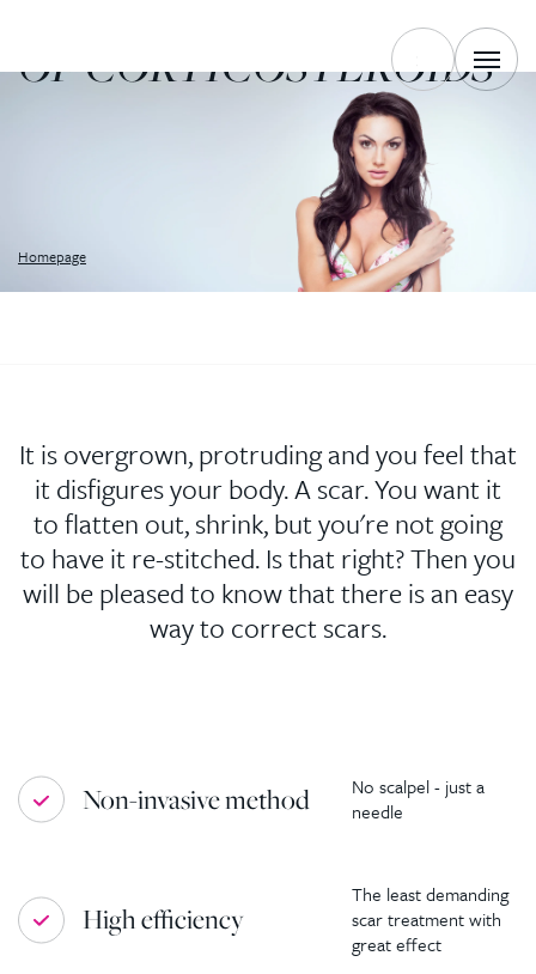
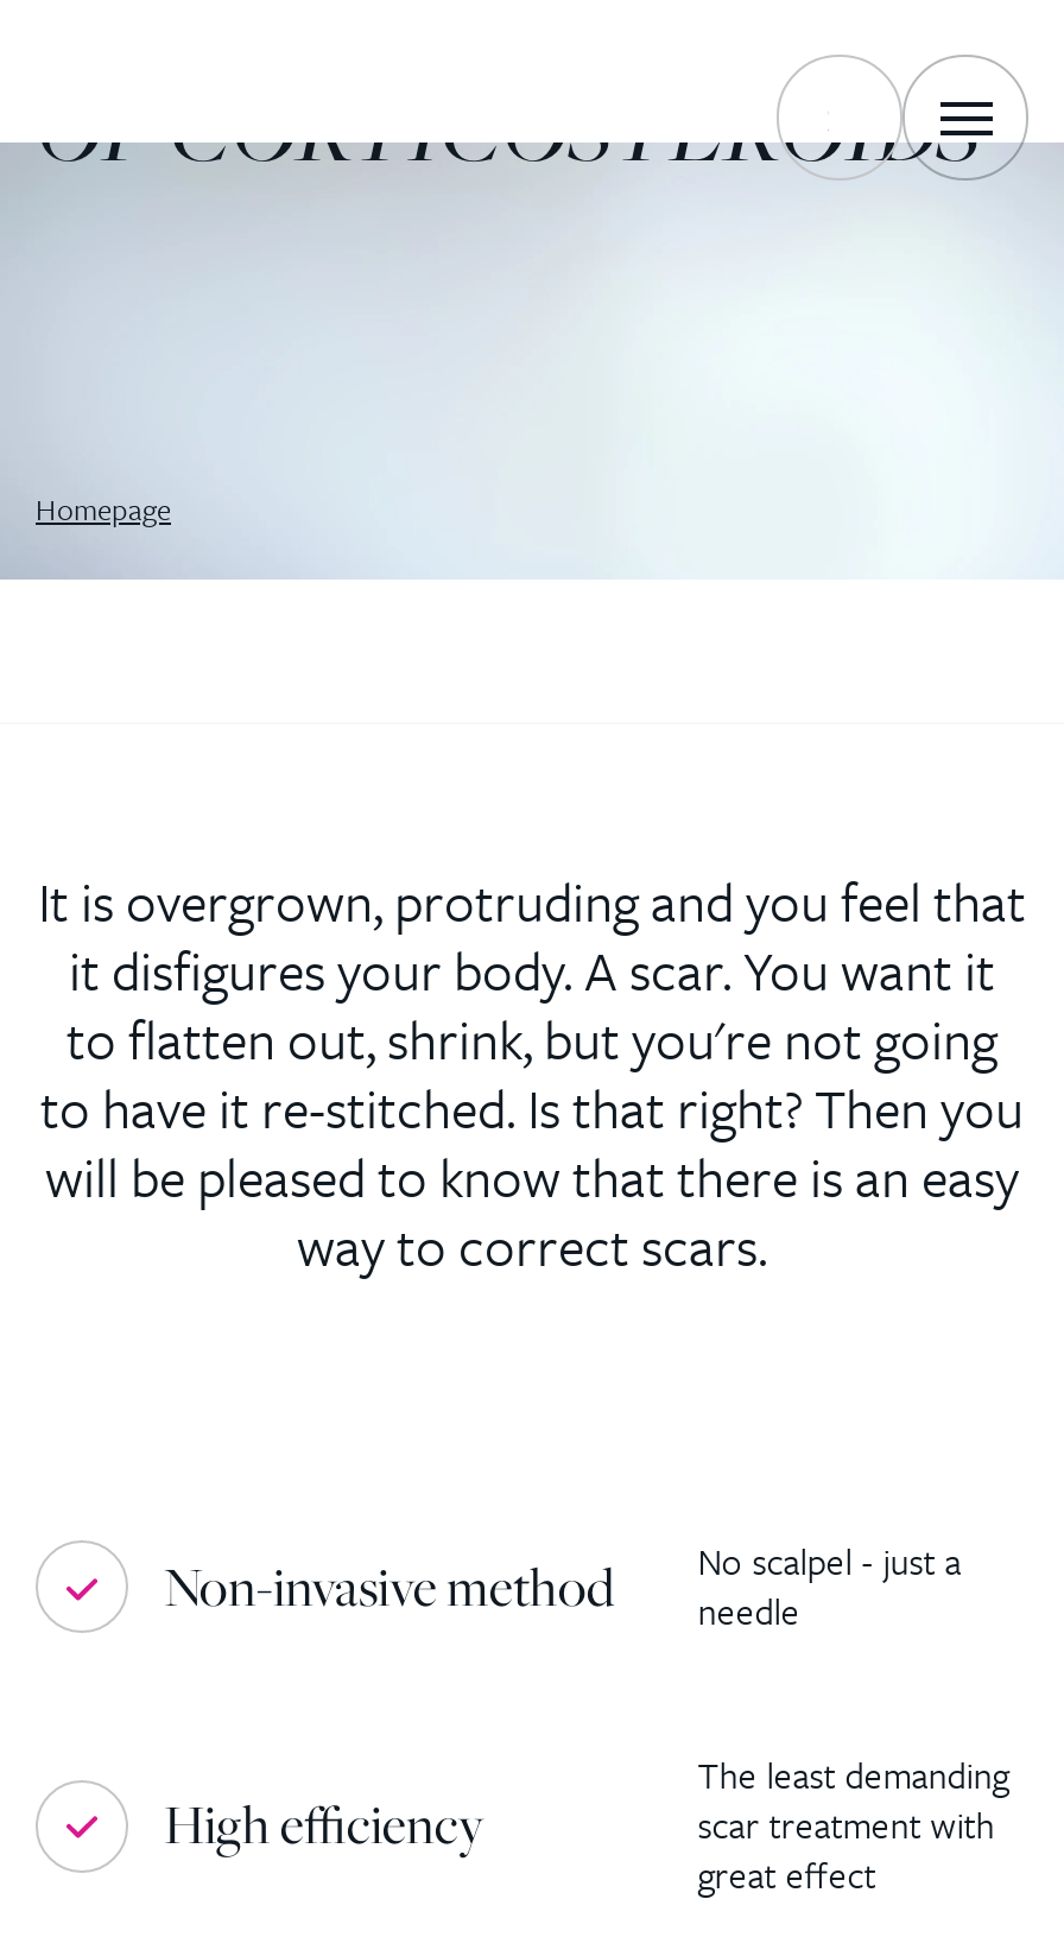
[296,97,455,293] [image] -> none

